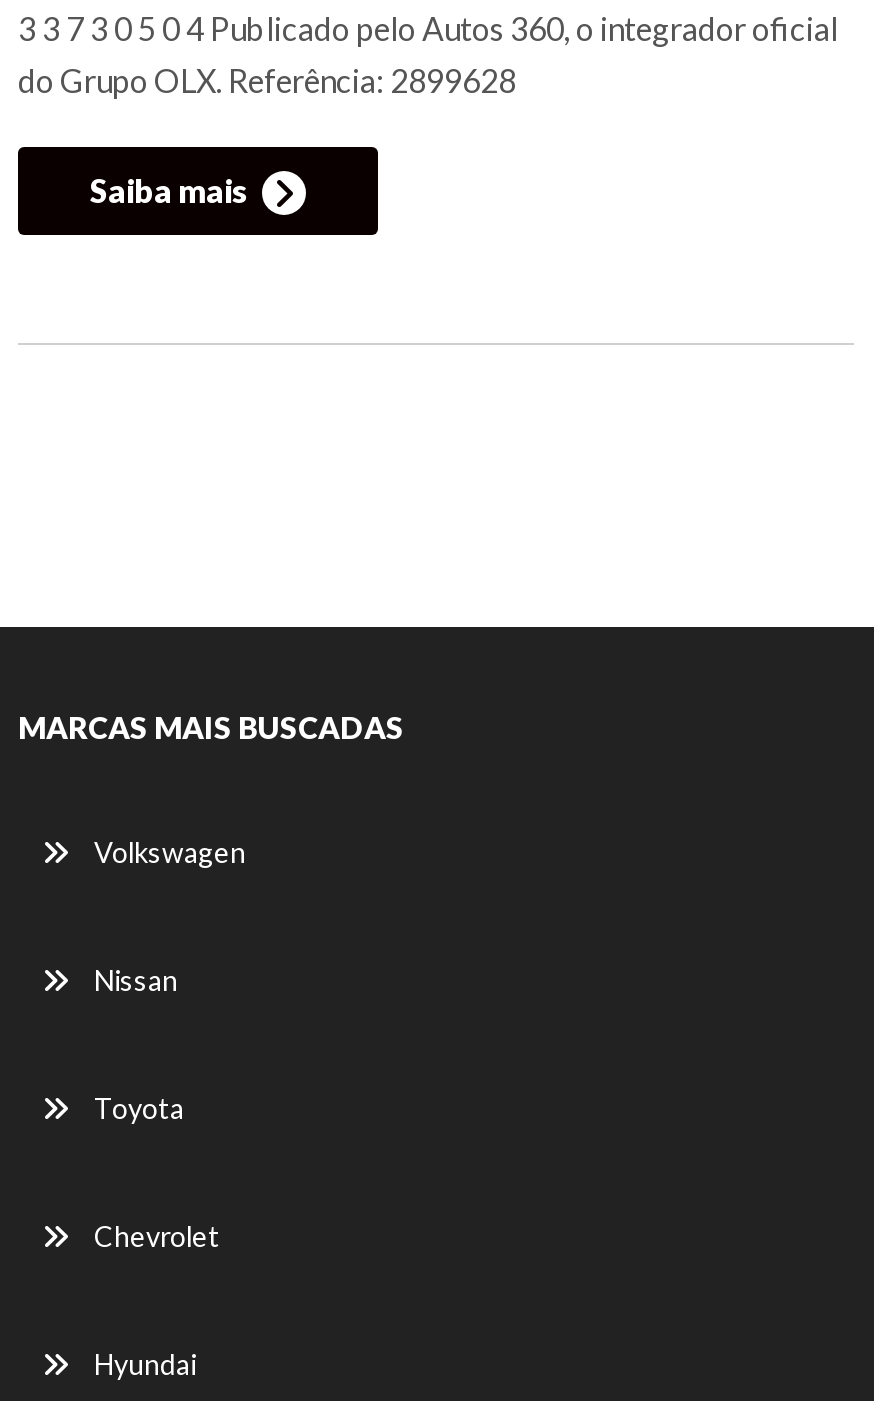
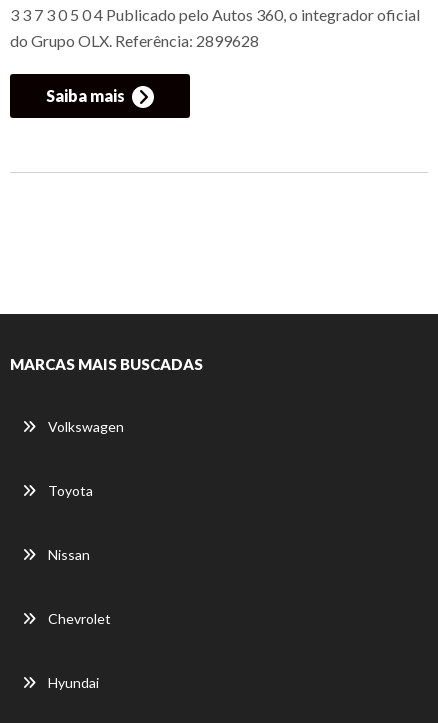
moved [94,964,178,998] -> [48,546,90,563]: Nissan
moved [94,1092,184,1126] -> [48,482,93,499]: Toyota

